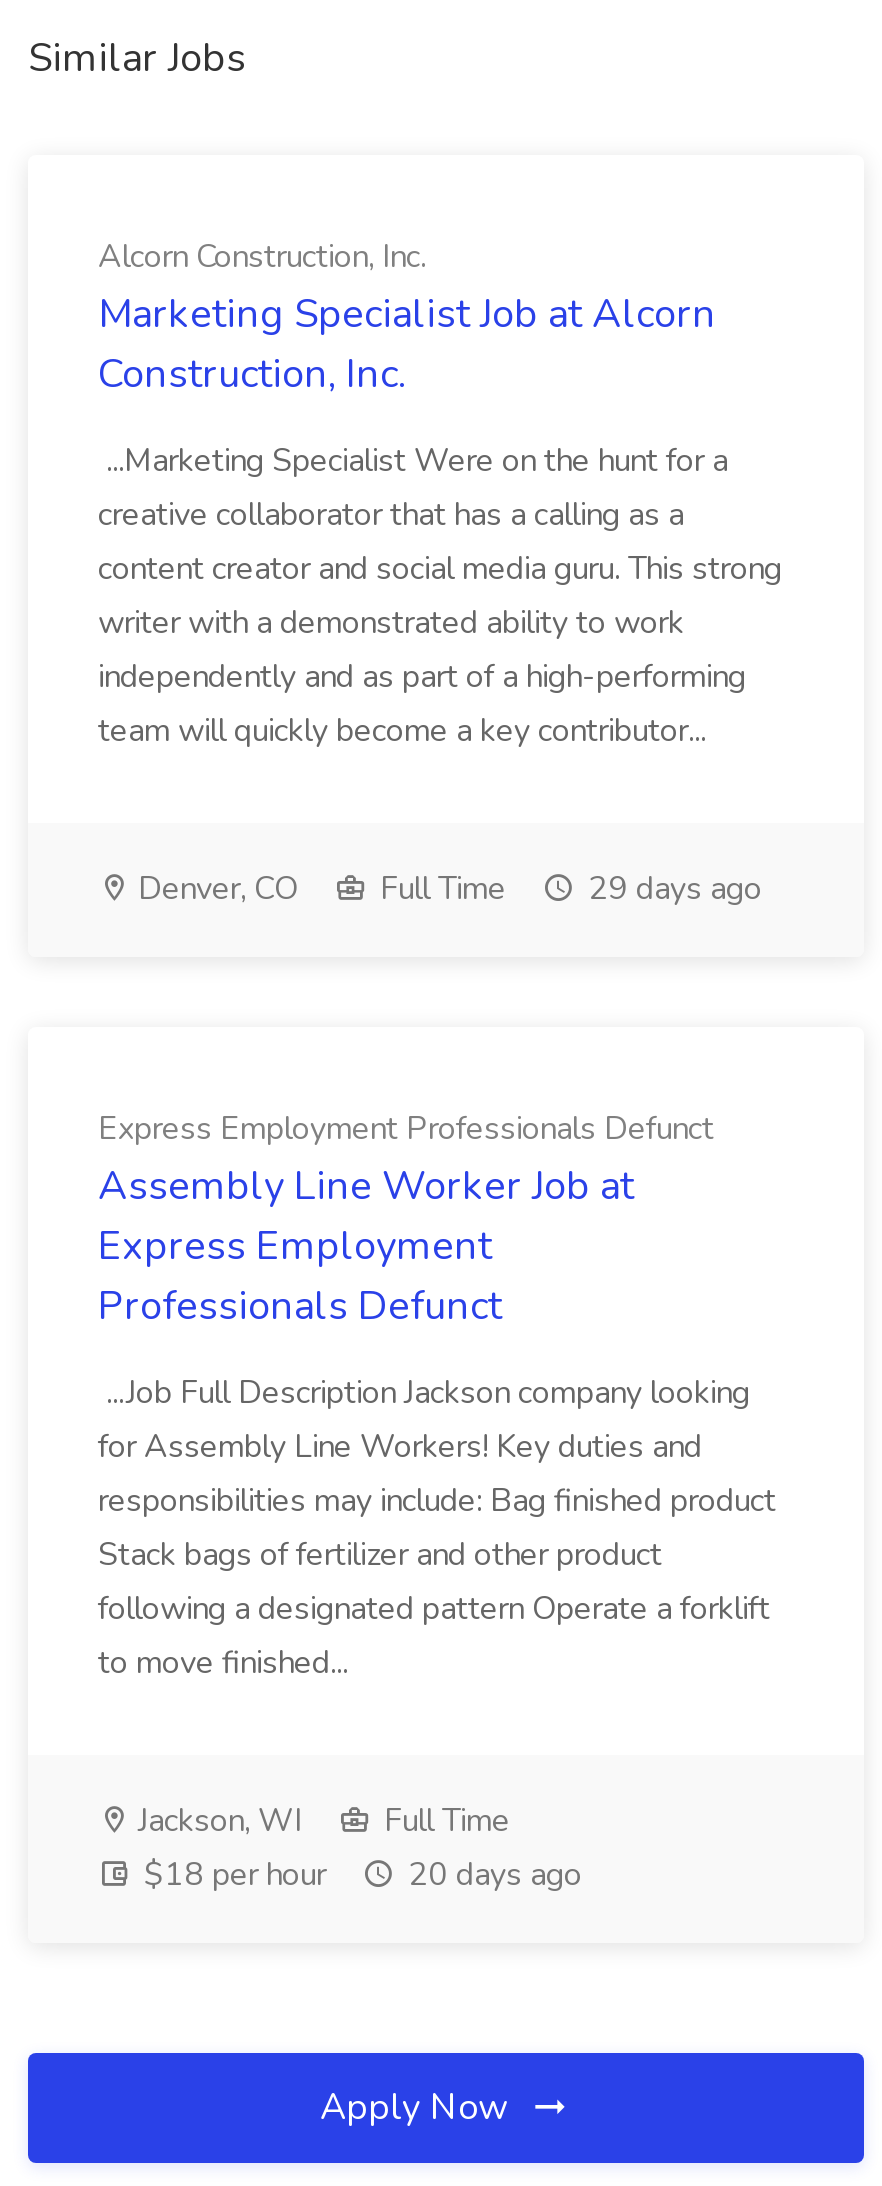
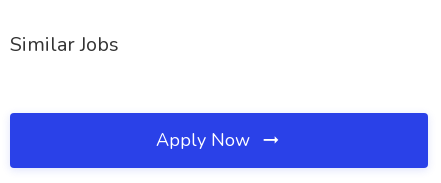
[98,235,782,753] Alcorn Construction, Inc. | Marketing Specialist Job at Alcorn | Construction, Inc. | ...Marketing Specialist Were on the hunt for a | creative collaborator that has a calling as a | content creator and social media guru. This strong | writer with a demonstrated ability to work | independently and as part of a high-performing | team will quickly become a key contributor... -> none
[130,867,762,911] Denver, CO | Full Time | 29 days ago -> none
[98,1107,776,1685] Express Employment Professionals Defunct | Assembly Line Worker Job at | Express Employment | Professionals Defunct | ...Job Full Description Jackson company looking | for Assembly Line Workers! Key duties and | responsibilities may include: Bag finished product | Stack bags of fertilizer and other product | following a designated pattern Operate a forklift | to move finished... -> none
[130,1799,582,1897] Jackson, WI | Full Time | $18 per hour | 20 days ago -> none

